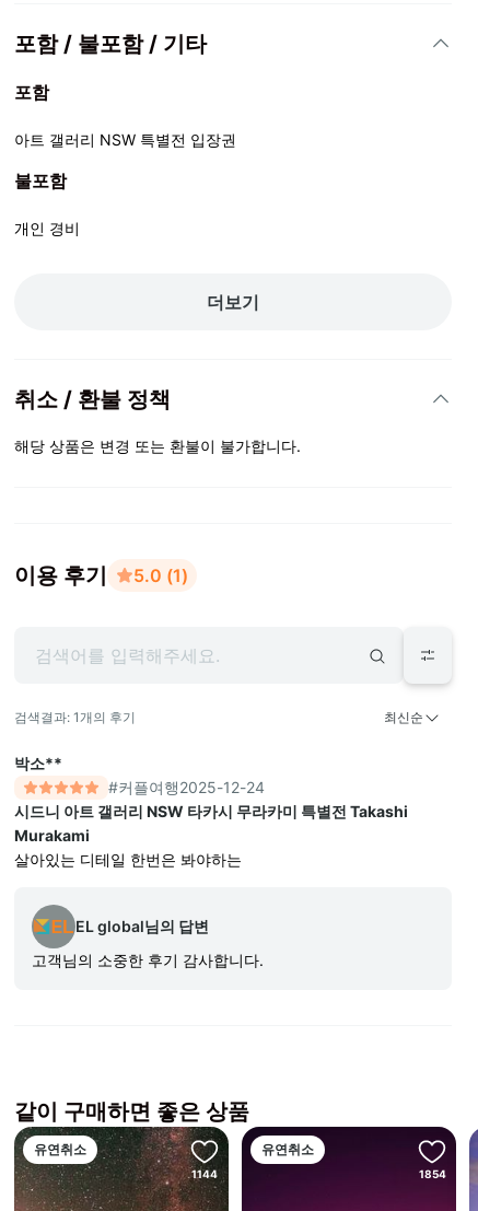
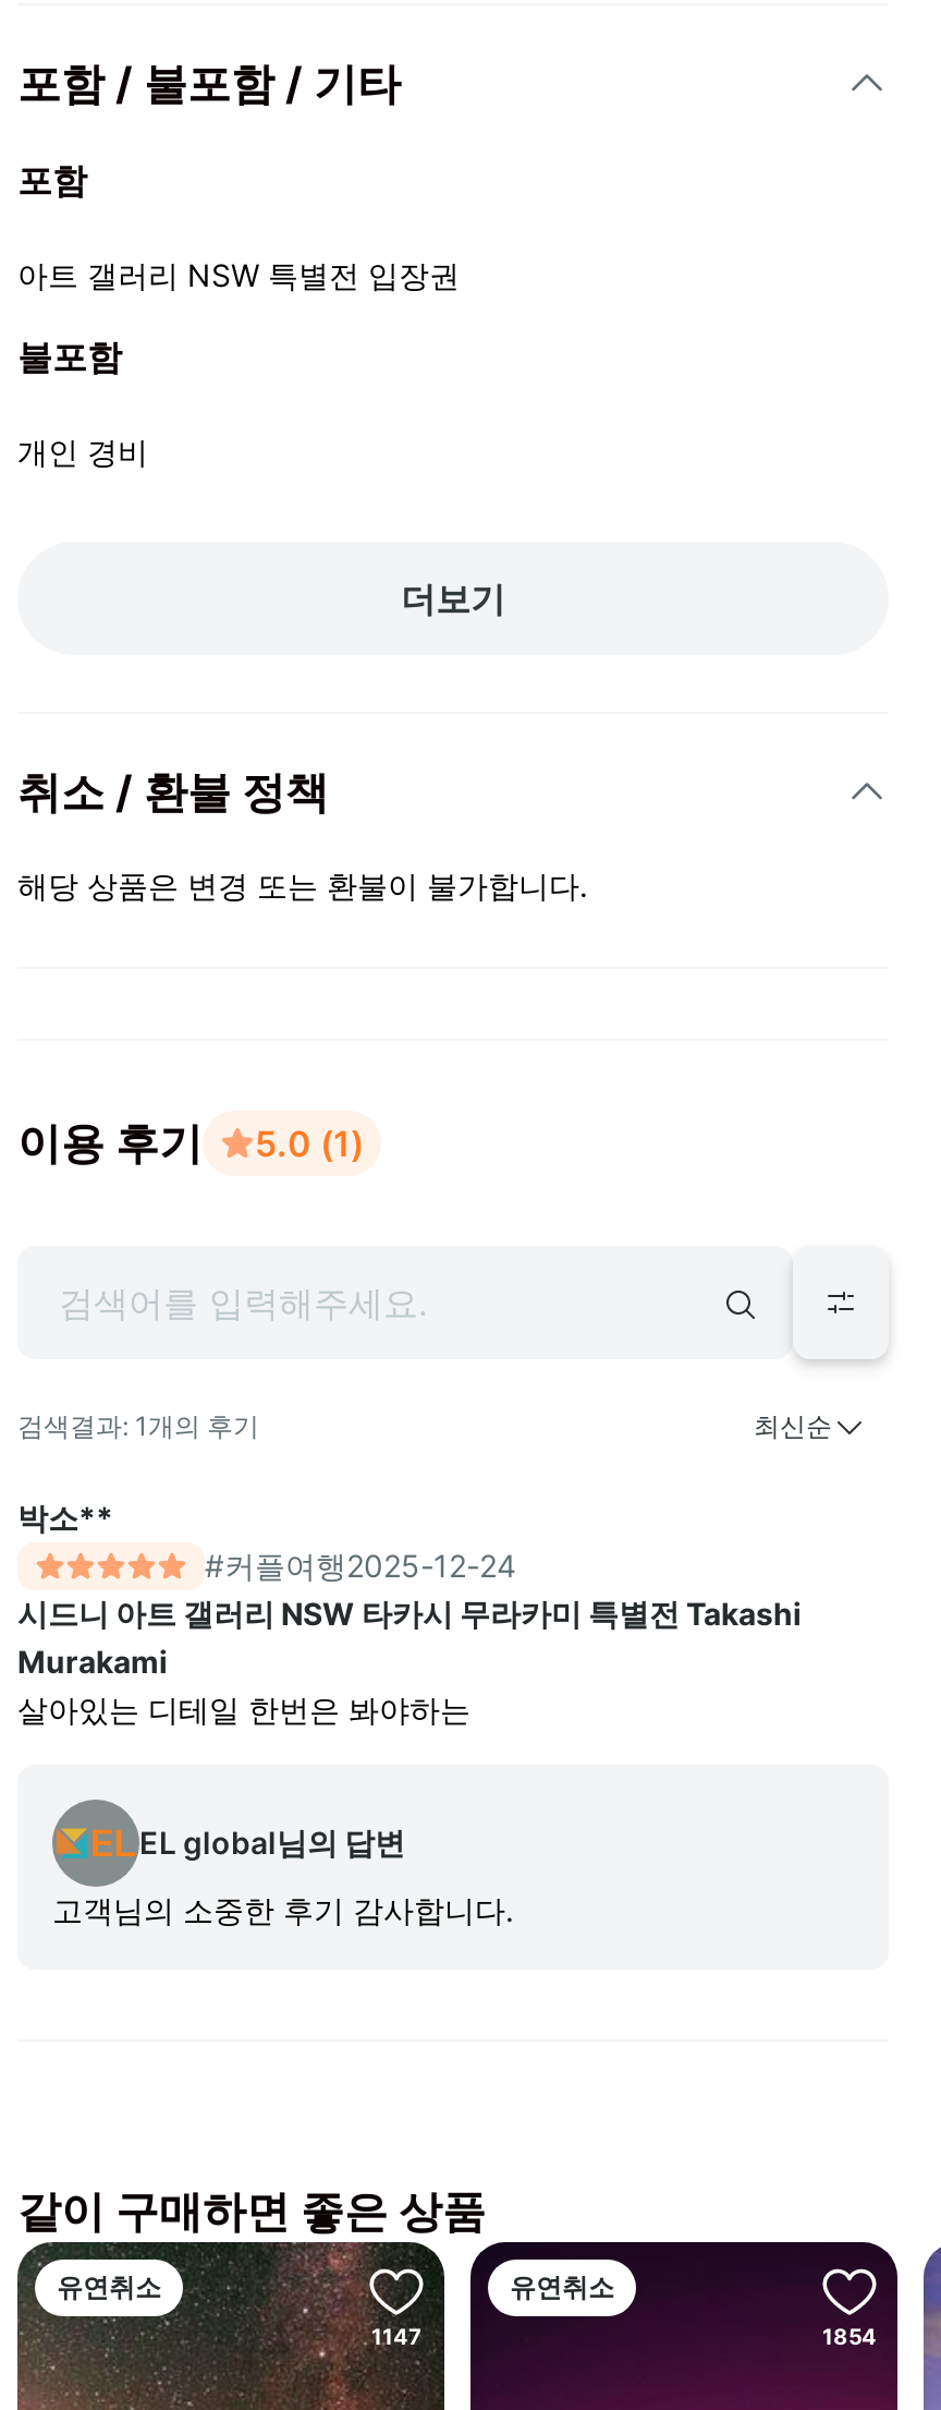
[191,1167,218,1181] 1144 -> [371,2323,421,2349] 1147

